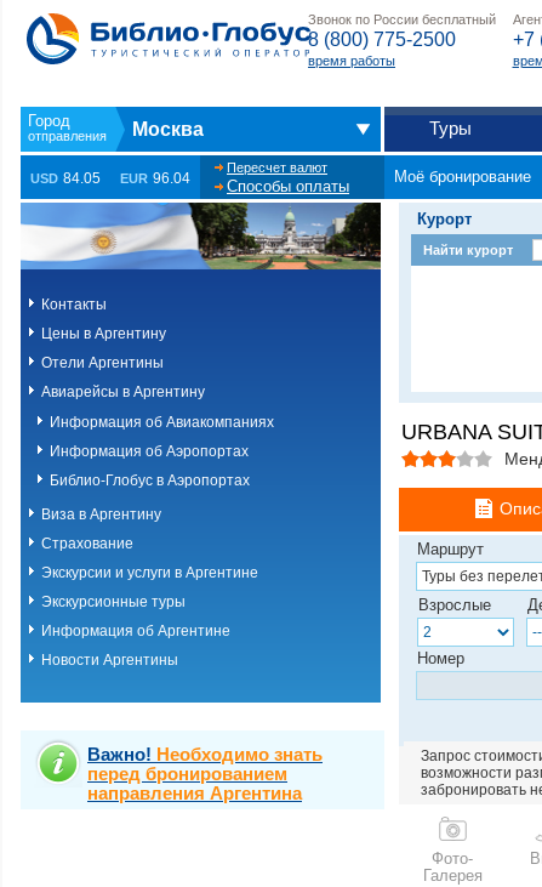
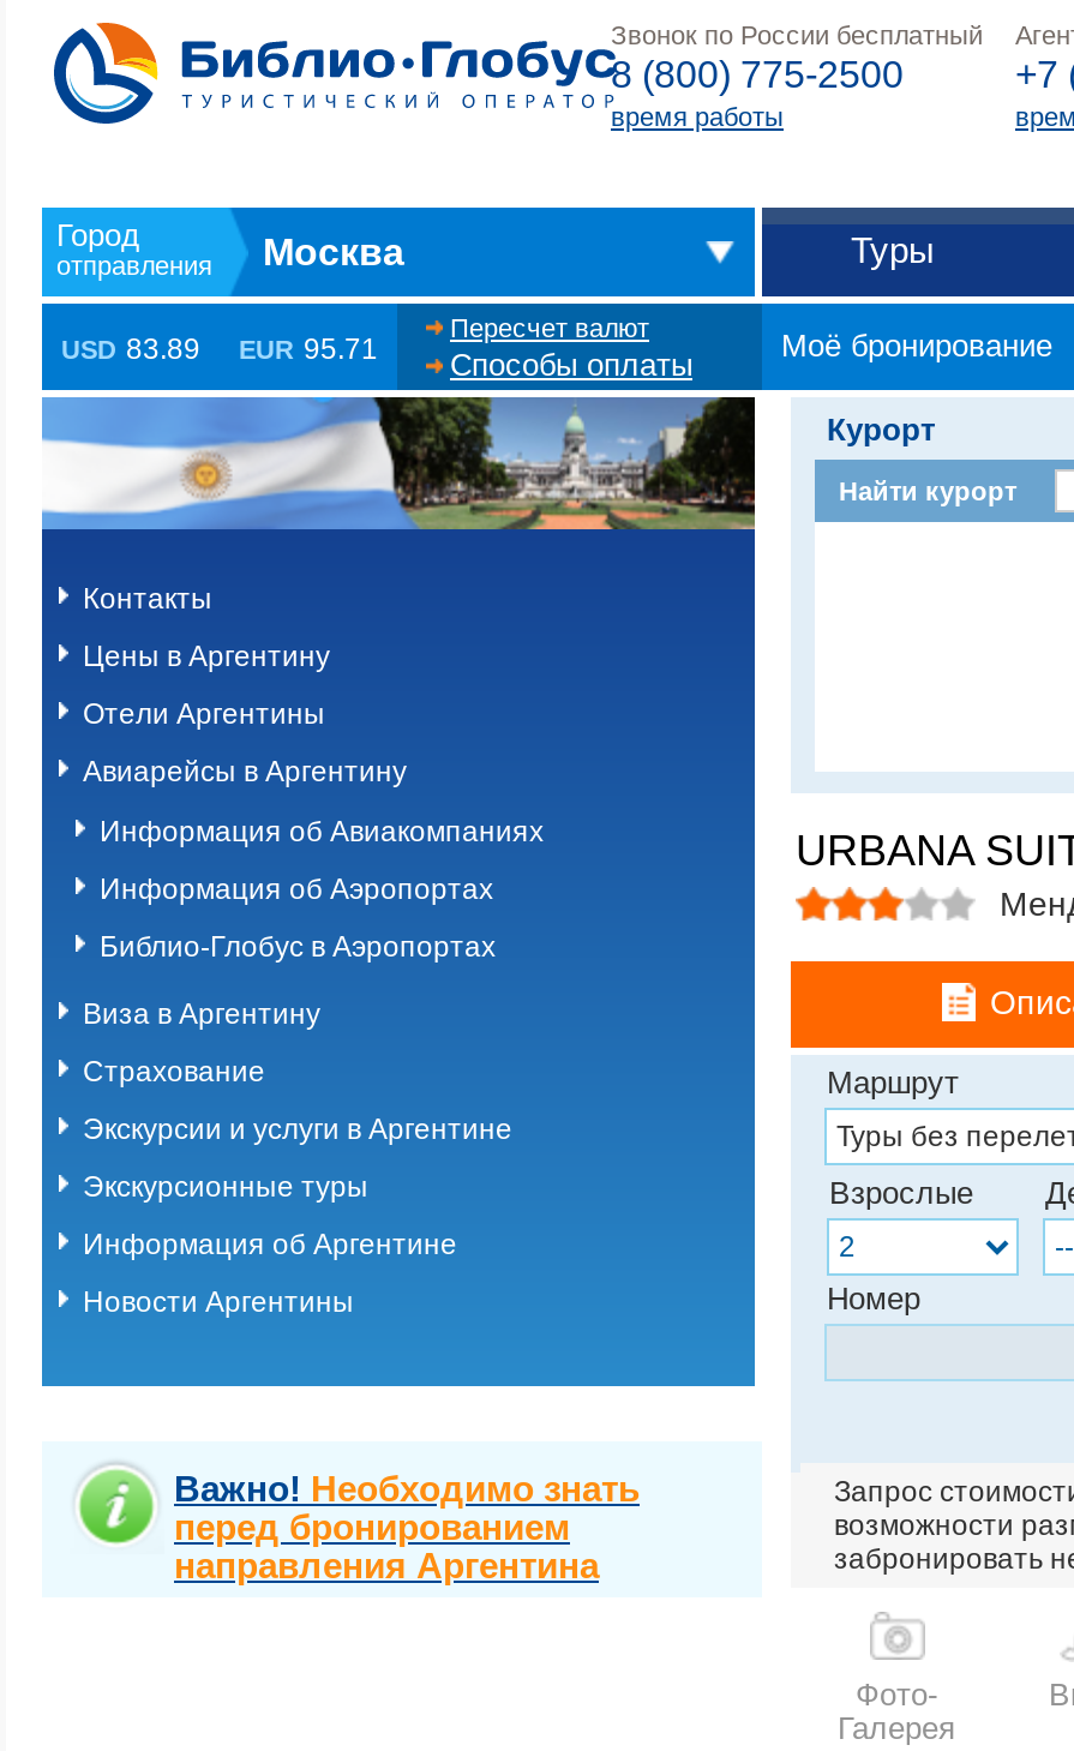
[30,170,101,187] USD 84.05 -> [61,332,200,366] USD 83.89
[120,170,190,187] EUR 96.04 -> [239,332,378,366] EUR 95.71

